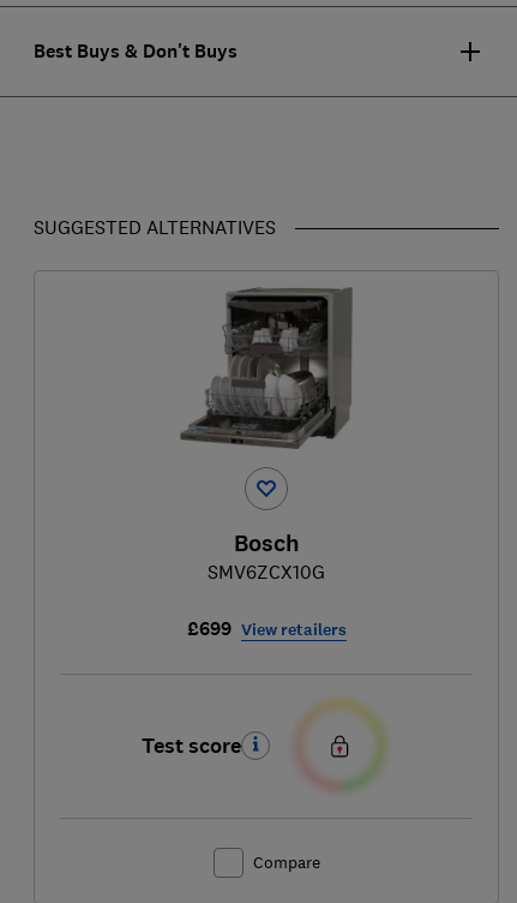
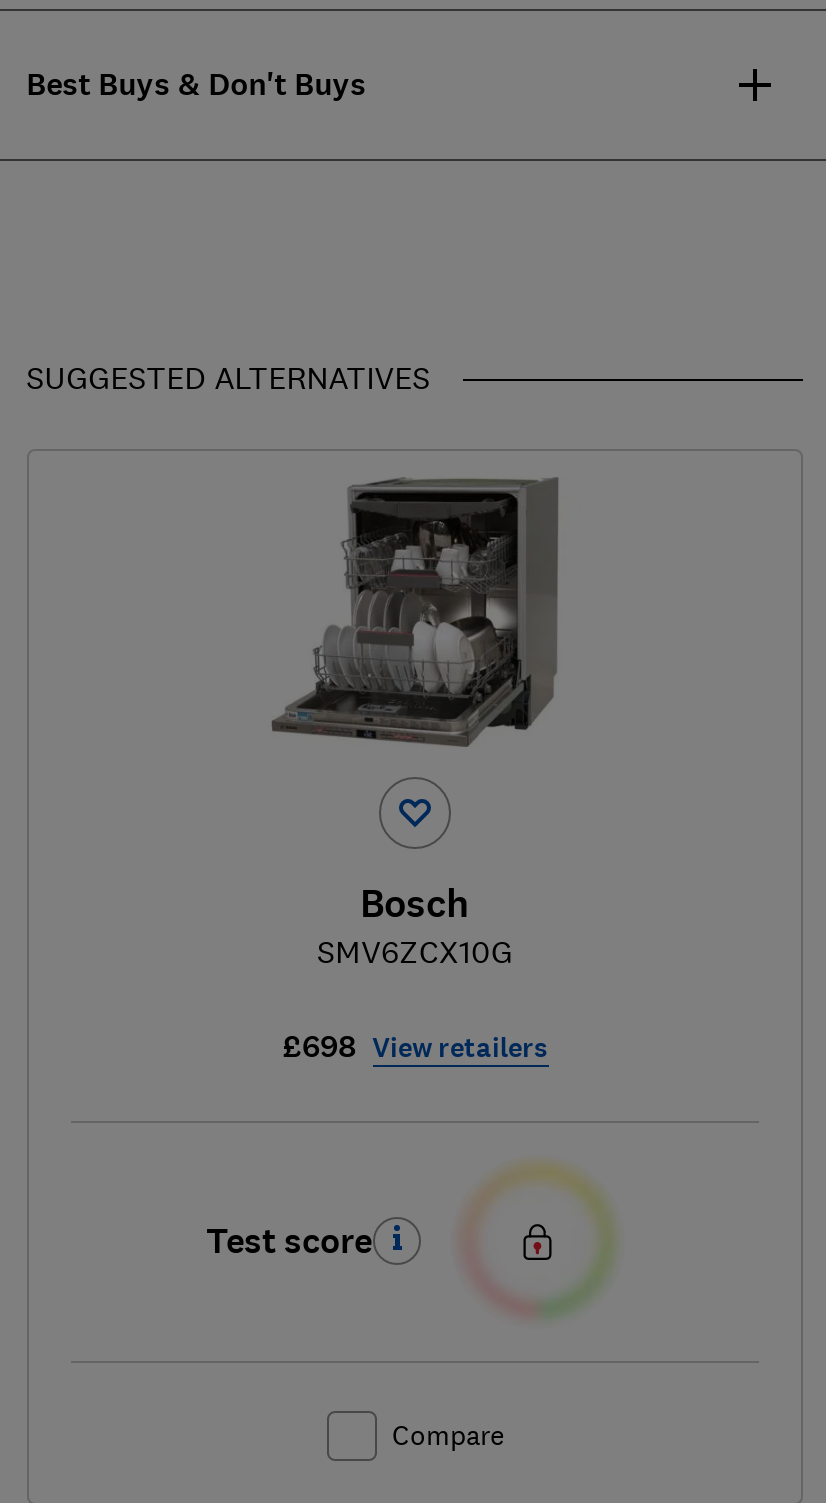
[187,616,346,641] £699 View retailers -> [282,1024,548,1066] £698 View retailers

